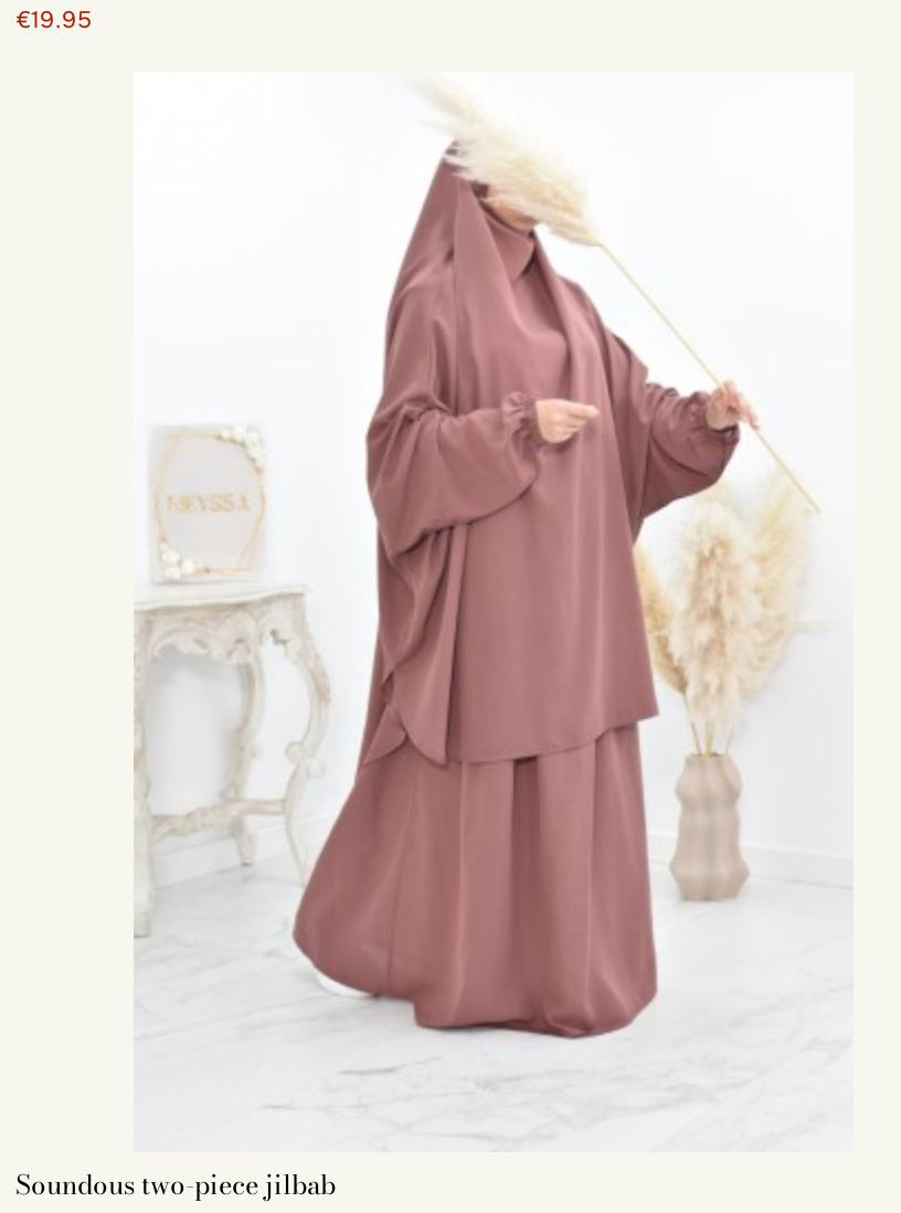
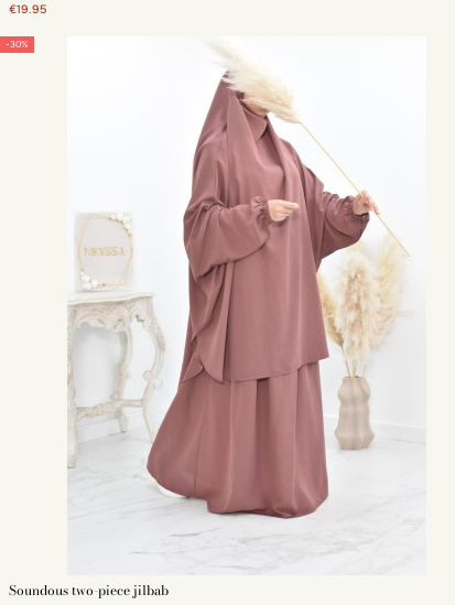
none -> [6,38,29,50] -30%

